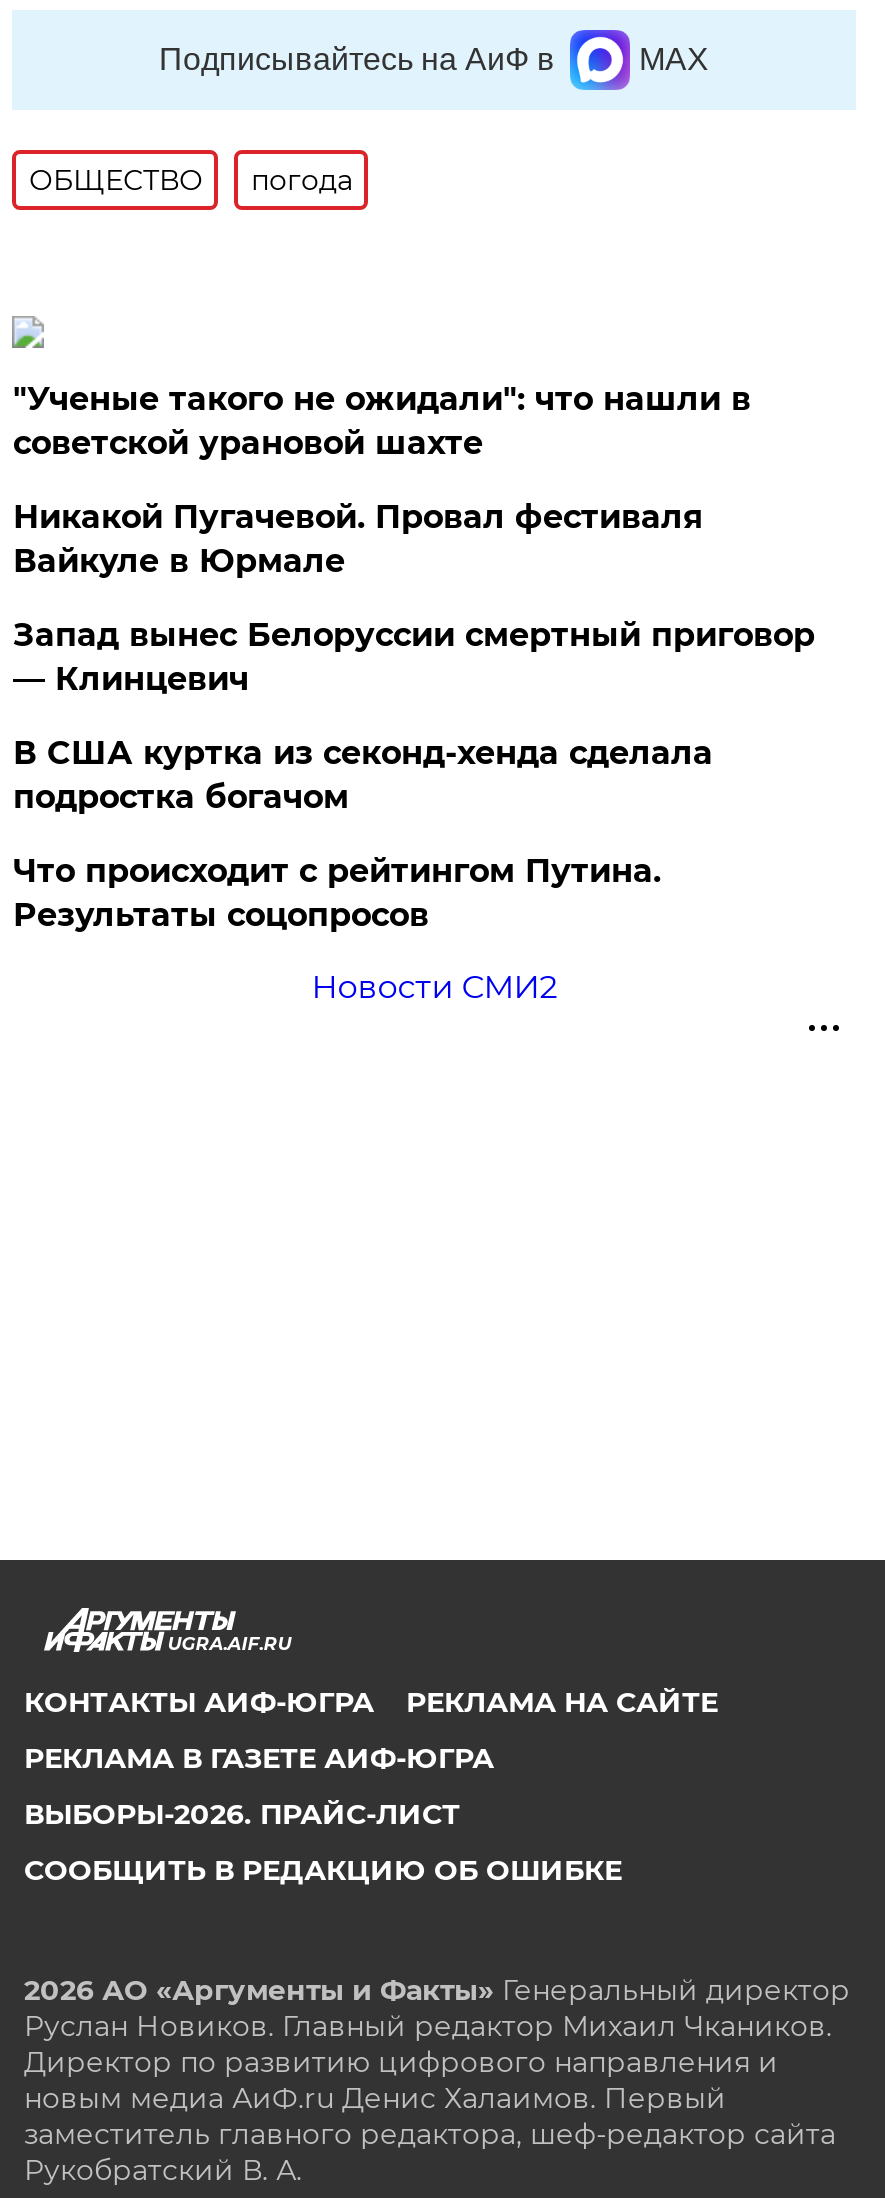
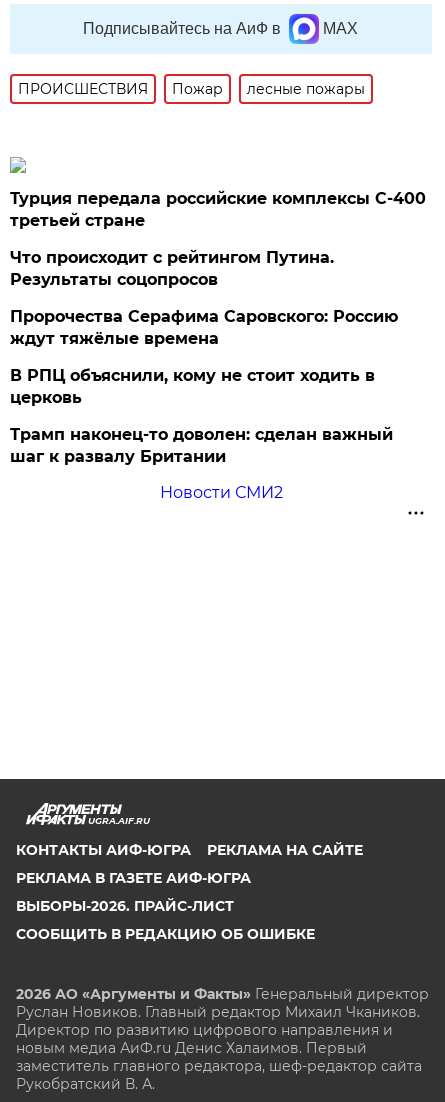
[29,162,353,198] ОБЩЕСТВО | погода -> [18,80,365,98] ПРОИСШЕСТВИЯ | Пожар | лесные пожары
[13,380,815,816] "Ученые такого не ожидали": что нашли в | советской урановой шахте | Никакой Пугачевой. Провал фестиваля | Вайкуле в Юрмале | Запад вынес Белоруссии смертный приговор | — Клинцевич | В США куртка из секонд-хенда сделала | подростка богачом -> [10,189,426,230] Турция передала российские комплексы С-400 | третьей стране
moved [13,852,661,934] -> [10,248,334,289]: Что происходит с рейтингом Путина. | Результаты соцопросов
none -> [10,307,398,466] Пророчества Серафима Саровского: Россию | ждут тяжёлые времена | В РПЦ объяснили, кому не стоит ходить в | церковь | Трамп наконец-то доволен: сделан важный | шаг к развалу Британии

